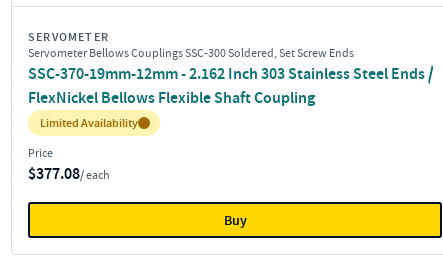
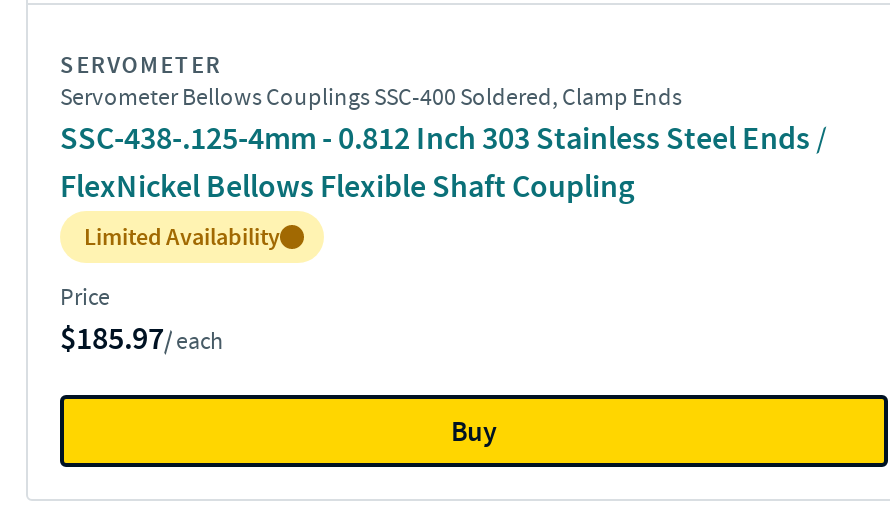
[28,45,434,84] Servometer Bellows Couplings SSC-300 Soldered, Set Screw Ends | SSC-370-19mm-12mm - 2.162 Inch 303 Stainless Steel Ends / -> [60,81,828,159] Servometer Bellows Couplings SSC-400 Soldered, Clamp Ends | SSC-438-.125-4mm - 0.812 Inch 303 Stainless Steel Ends /
[28,163,110,184] $377.08/ each -> [60,317,224,359] $185.97/ each

